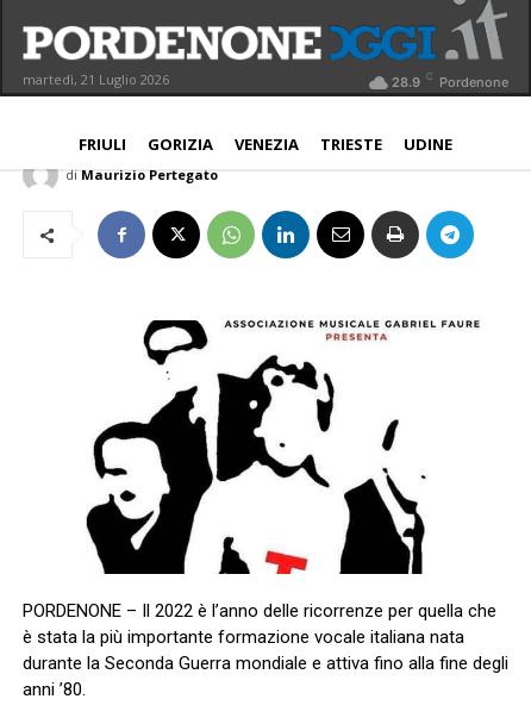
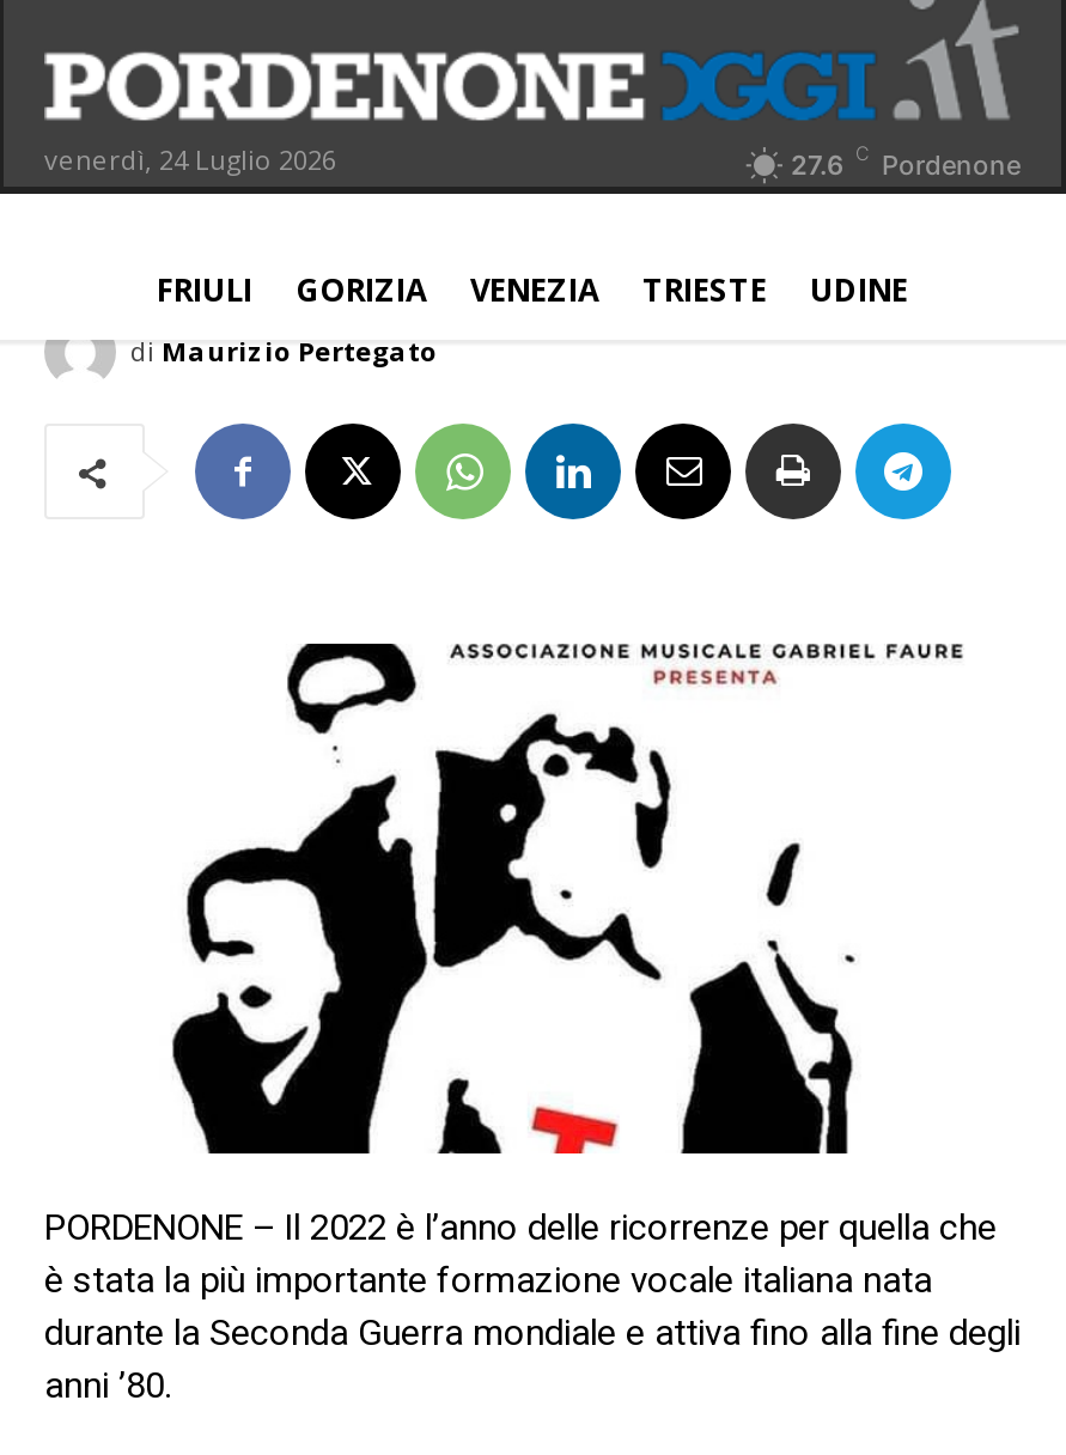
[23,70,169,88] martedì, 21 Luglio 2026 -> [44,141,336,177] venerdì, 24 Luglio 2026
[392,70,508,90] 28.9 C Pordenone -> [791,141,1021,181] 27.6 C Pordenone

